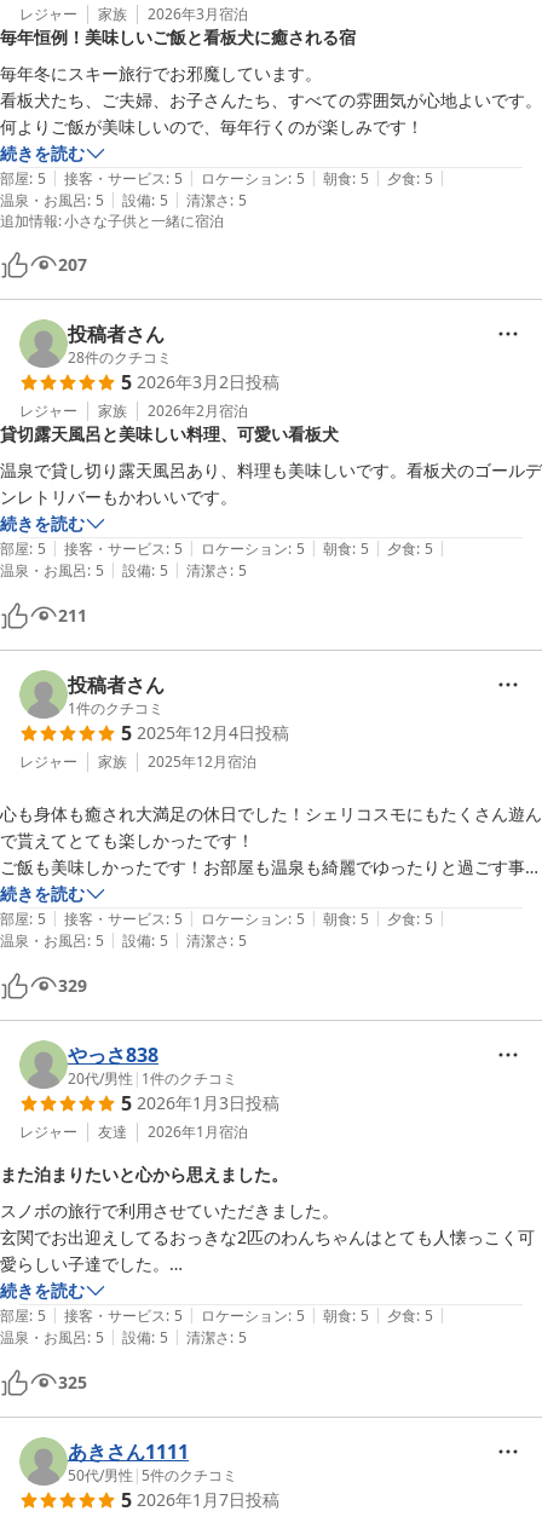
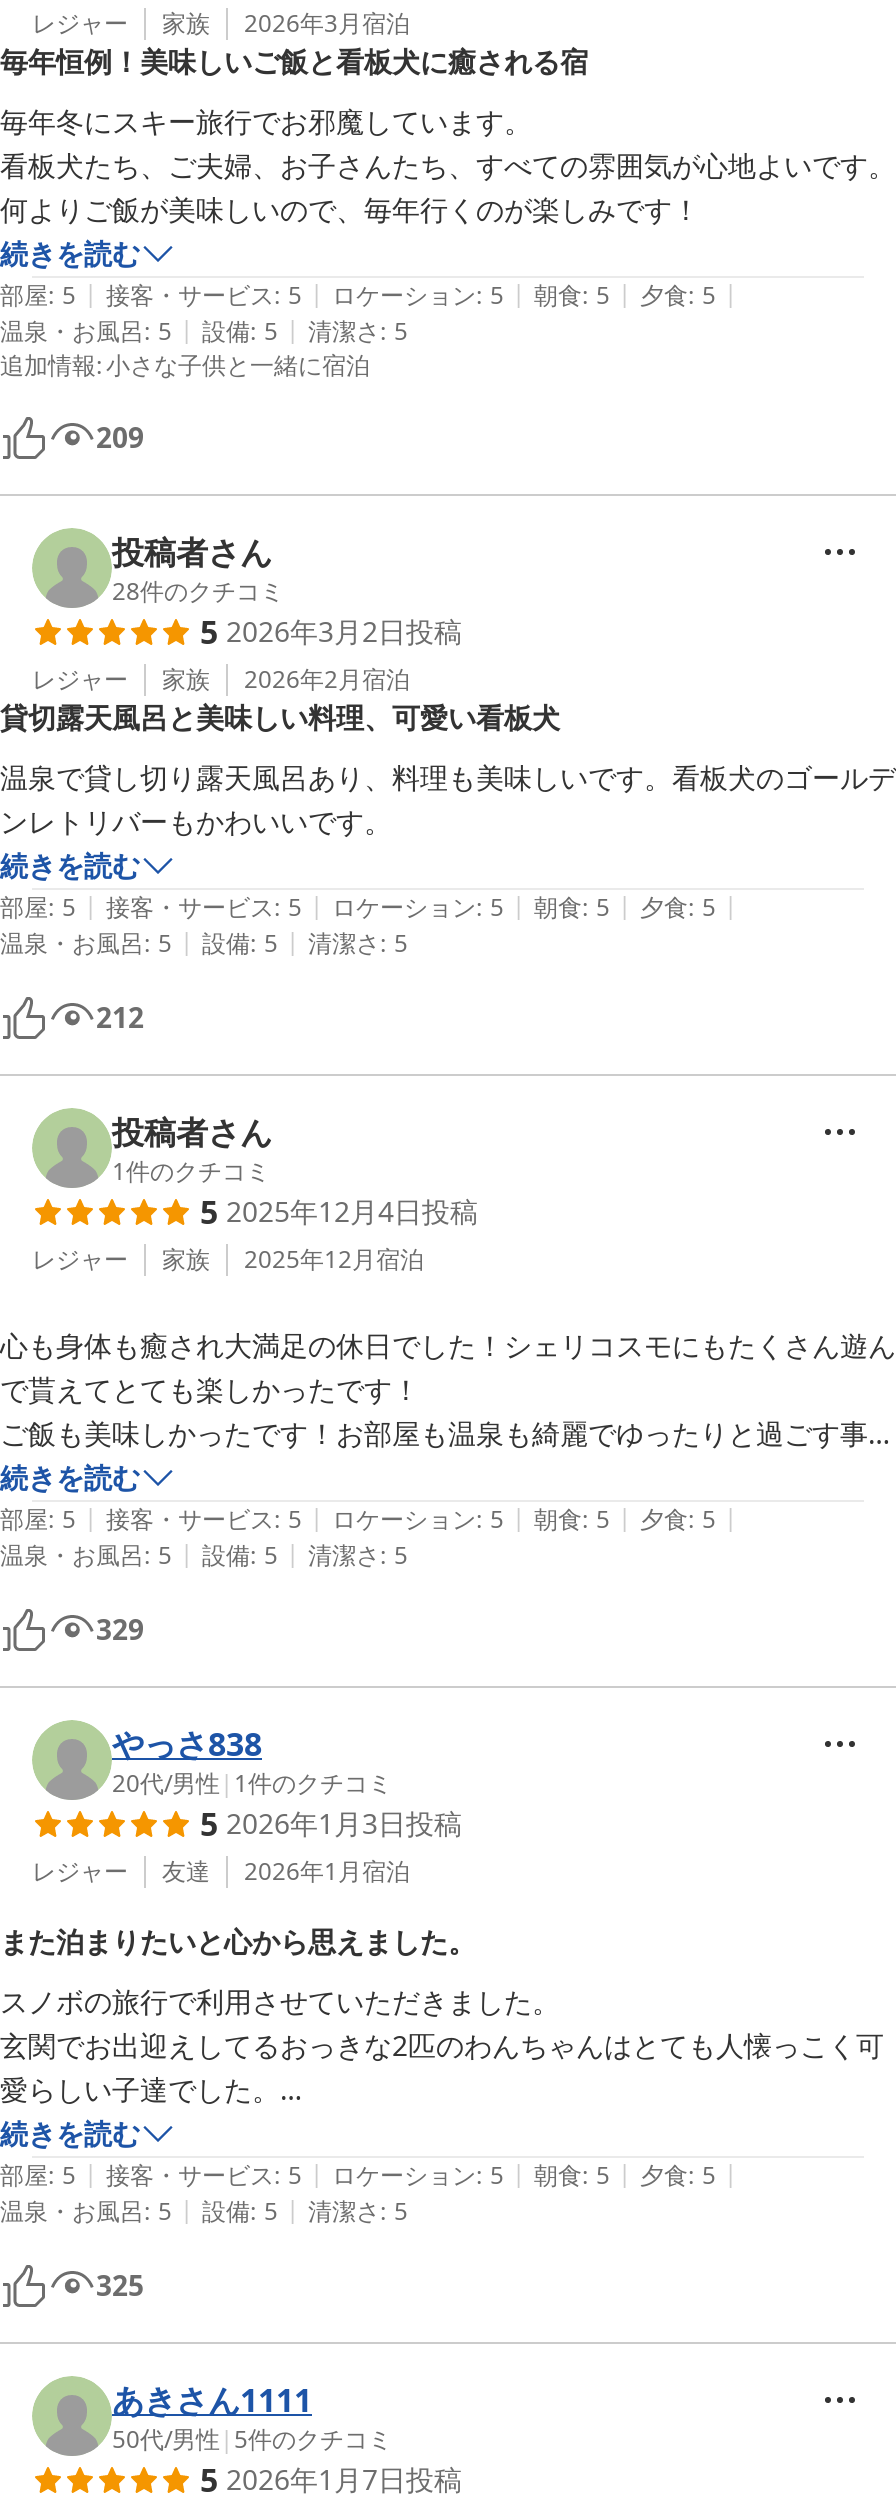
[58,253,87,276] 207 -> [96,418,144,456] 209
[58,604,87,627] 211 -> [96,998,144,1036] 212

